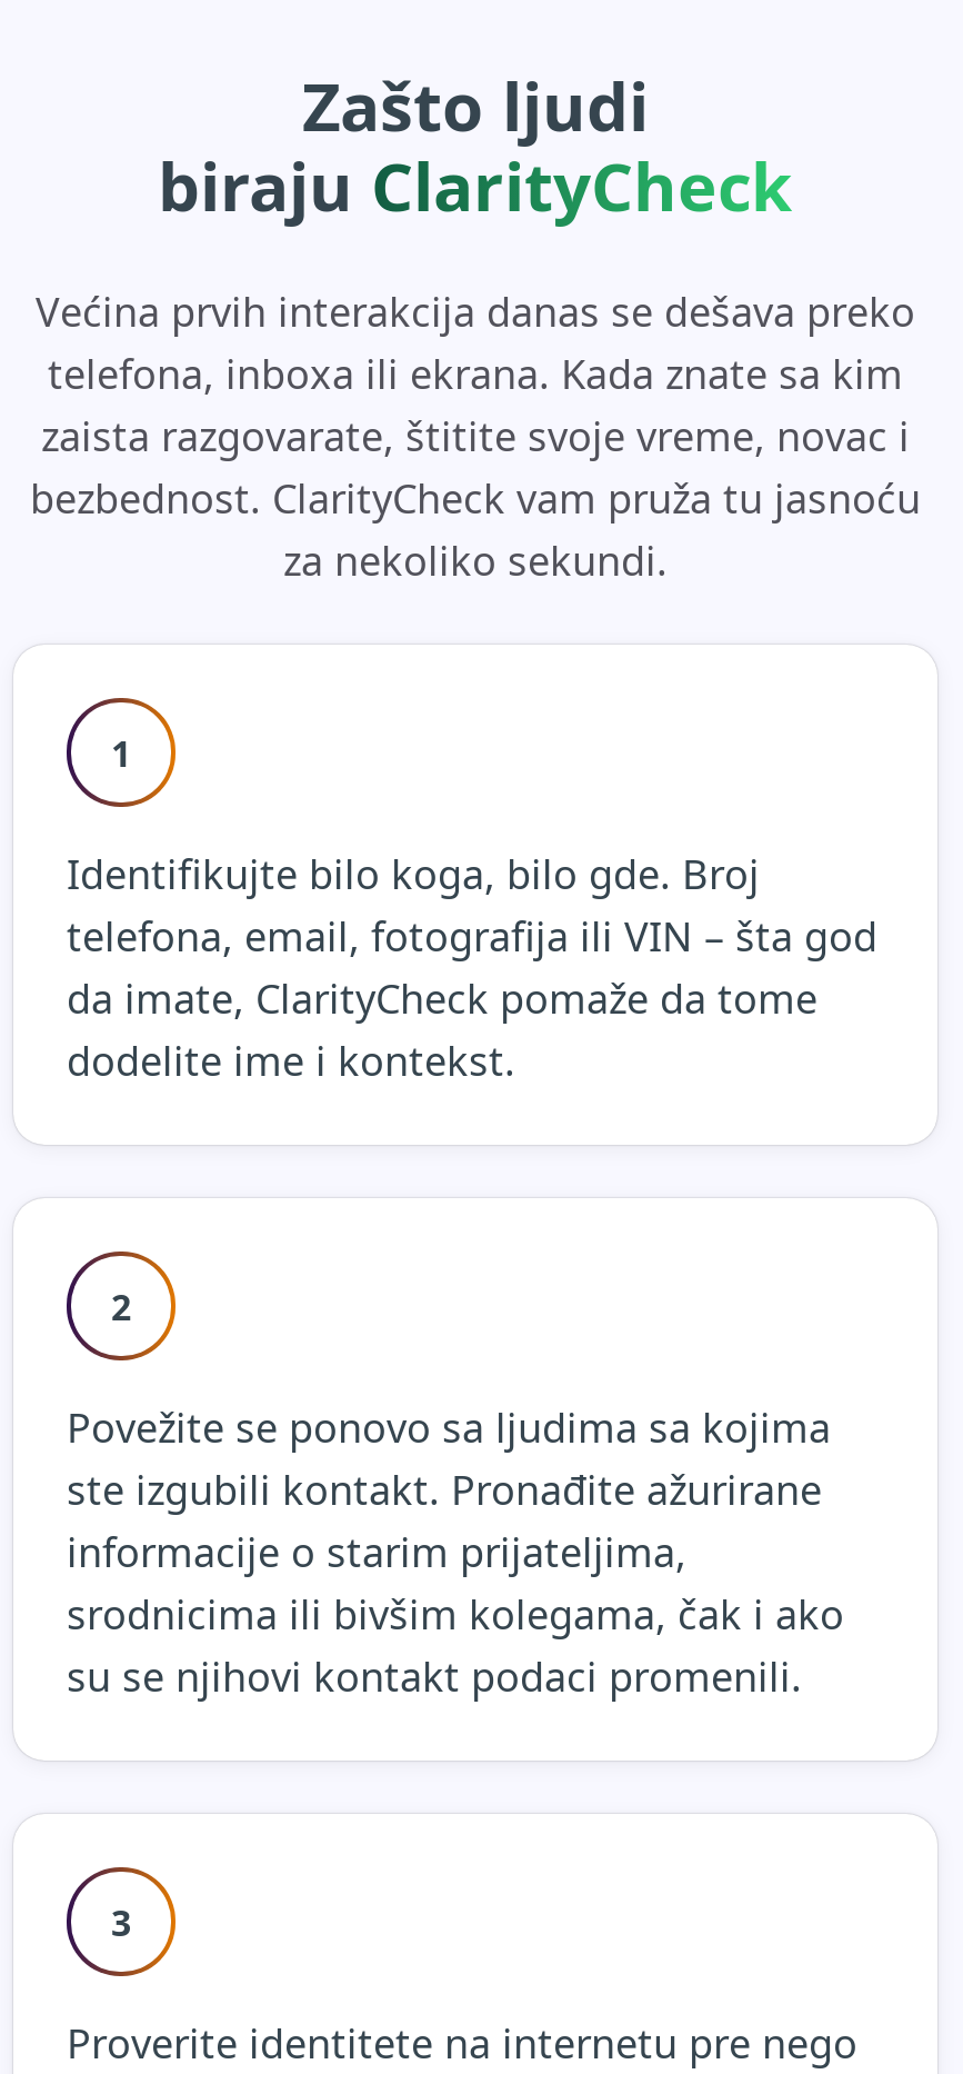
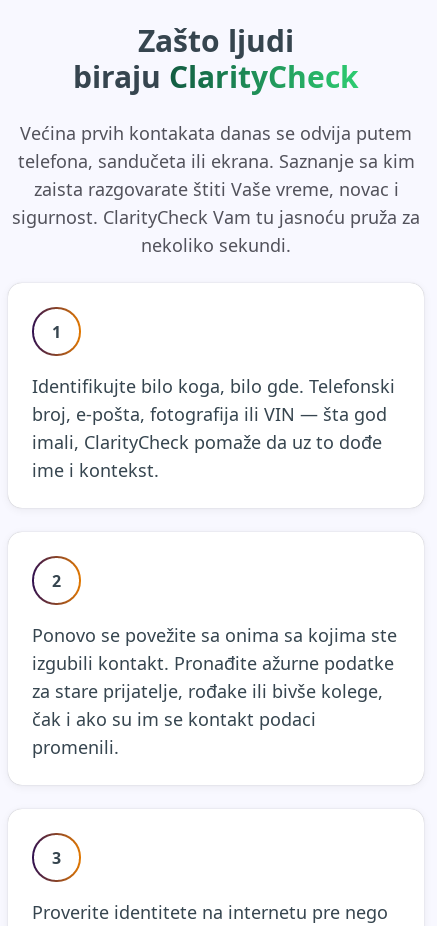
[30,285,921,587] Većina prvih interakcija danas se dešava preko | telefona, inboxa ili ekrana. Kada znate sa kim | zaista razgovarate, štitite svoje vreme, novac i | bezbednost. ClarityCheck vam pruža tu jasnoću | za nekoliko sekundi. -> [12,121,420,257] Većina prvih kontakata danas se odvija putem | telefona, sandučeta ili ekrana. Saznanje sa kim | zaista razgovarate štiti Vaše vreme, novac i | sigurnost. ClarityCheck Vam tu jasnoću pruža za | nekoliko sekundi.
[67,847,877,1087] Identifikujte bilo koga, bilo gde. Broj | telefona, email, fotografija ili VIN – šta god | da imate, ClarityCheck pomaže da tome | dodelite ime i kontekst. -> [32,374,395,482] Identifikujte bilo koga, bilo gde. Telefonski | broj, e-pošta, fotografija ili VIN — šta god | imali, ClarityCheck pomaže da uz to dođe | ime i kontekst.
[67,1400,844,1703] Povežite se ponovo sa ljudima sa kojima | ste izgubili kontakt. Pronađite ažurirane | informacije o starim prijateljima, | srodnicima ili bivšim kolegama, čak i ako | su se njihovi kontakt podaci promenili. -> [32,623,397,759] Ponovo se povežite sa onima sa kojima ste | izgubili kontakt. Pronađite ažurne podatke | za stare prijatelje, rođake ili bivše kolege, | čak i ako su im se kontakt podaci | promenili.

